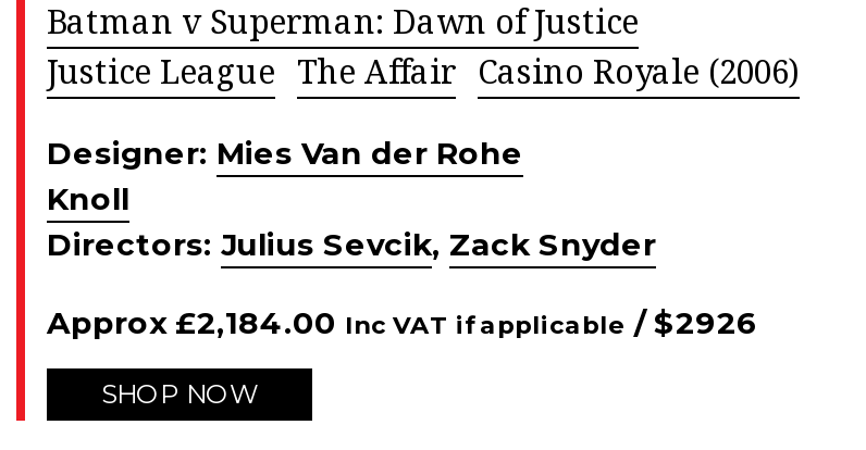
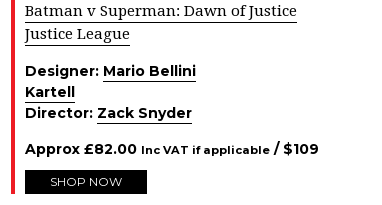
[47,54,800,93] Justice League The Affair Casino Royale (2006) -> [25,25,130,43] Justice League
[47,135,656,265] Designer: Mies Van der Rohe | Knoll | Directors: Julius Sevcik, Zack Snyder -> [25,62,196,122] Designer: Mario Bellini | Kartell | Director: Zack Snyder
[47,304,758,343] Approx £2,184.00 Inc VAT if applicable / $2926 -> [25,140,319,158] Approx £82.00 Inc VAT if applicable / $109

